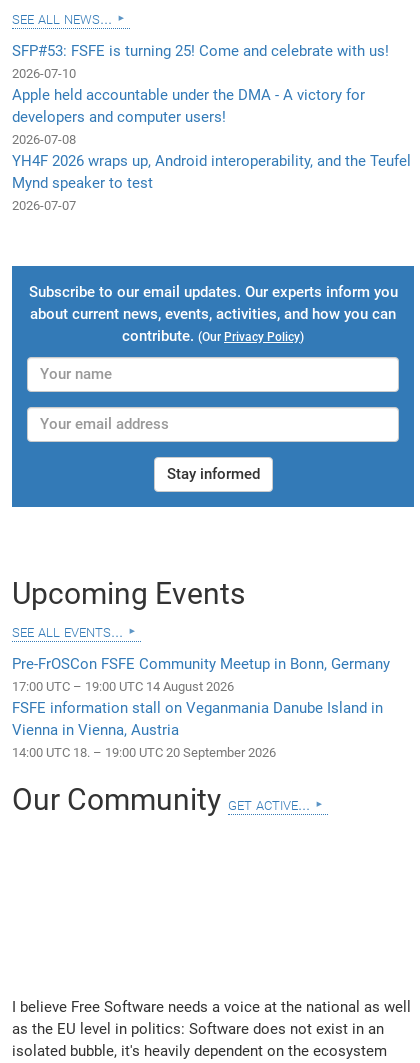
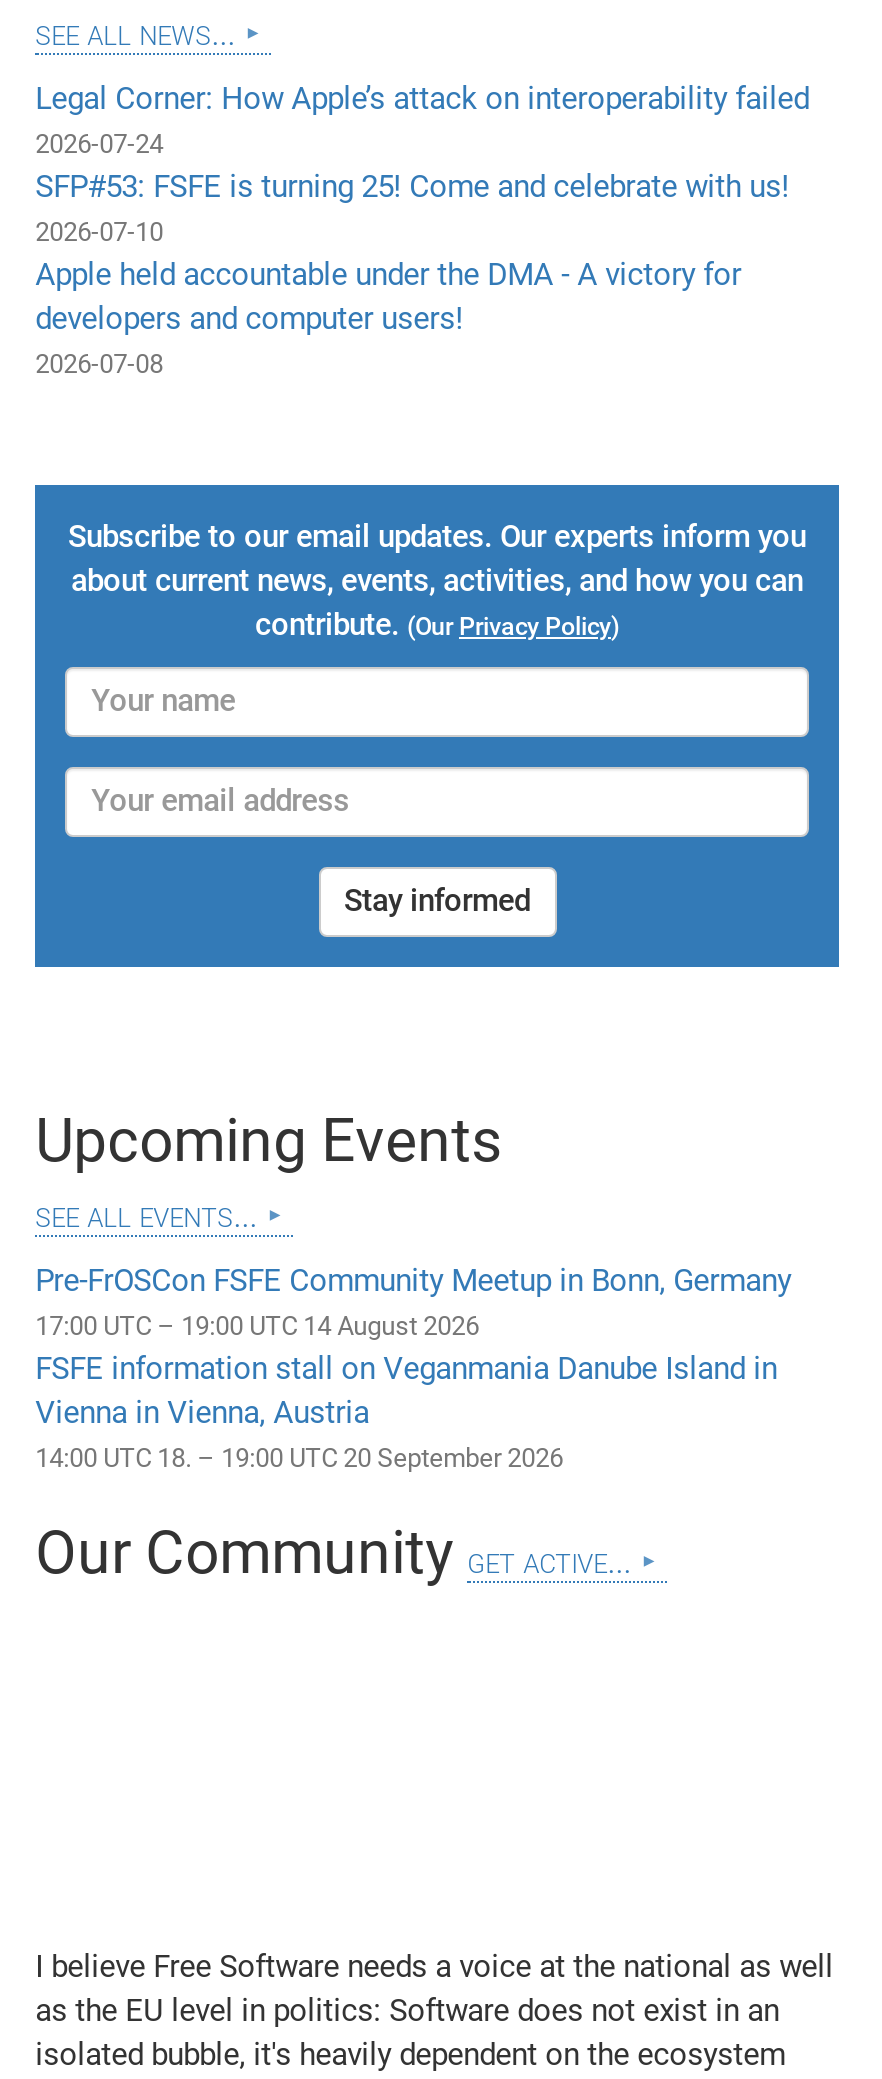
none -> [35,82,809,160] Legal Corner: How Apple’s attack on interoperability failed | 2026-07-24
moved [12,42,389,147] -> [35,170,789,380]: SFP#53: FSFE is turning 25! Come and celebrate with us! | 2026-07-10 | Apple held accountable under the DMA - A victory for | developers and computer users! | 2026-07-08
[12,152,411,213] YH4F 2026 wraps up, Android interoperability, and the Teufel | Mynd speaker to test | 2026-07-07 -> none

